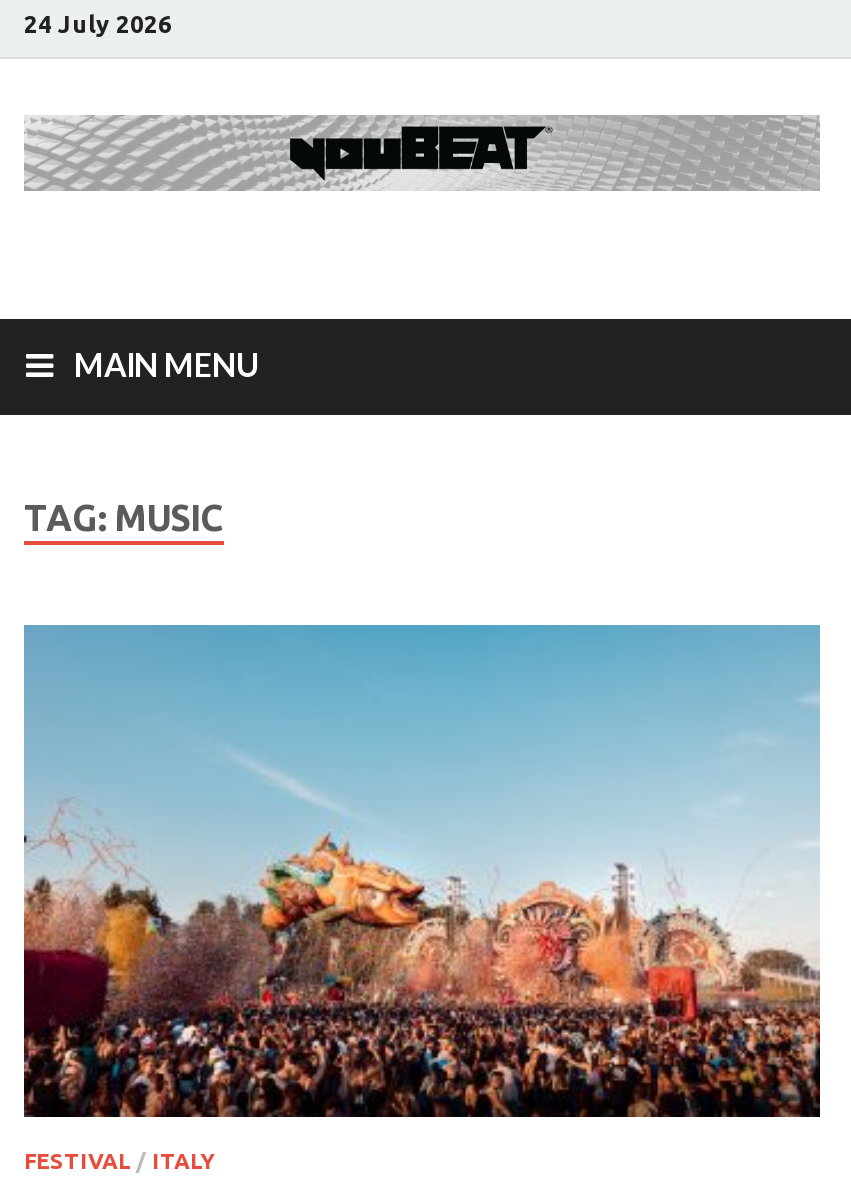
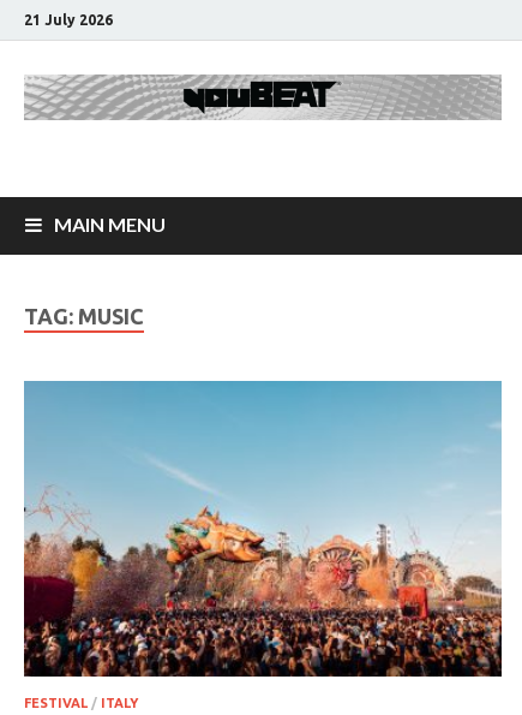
[24,10,172,36] 24 July 2026 -> [24,11,113,27] 21 July 2026

